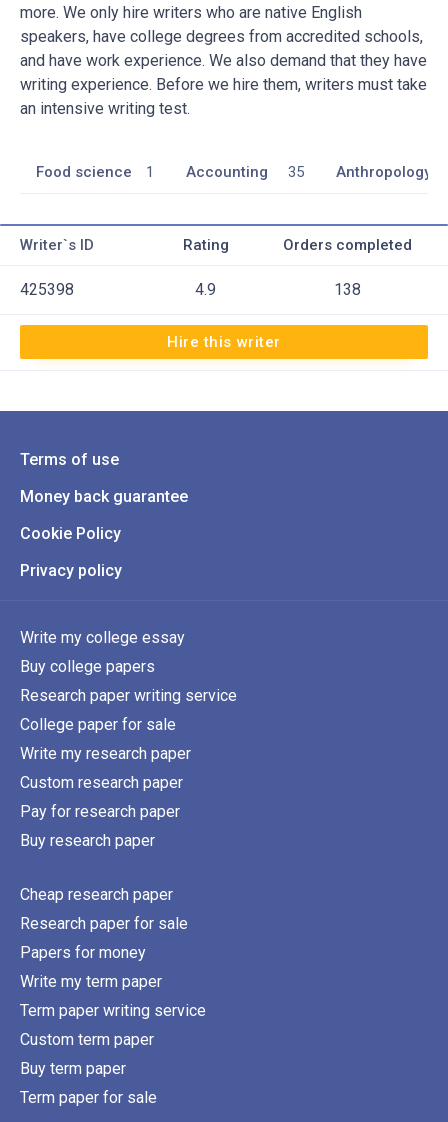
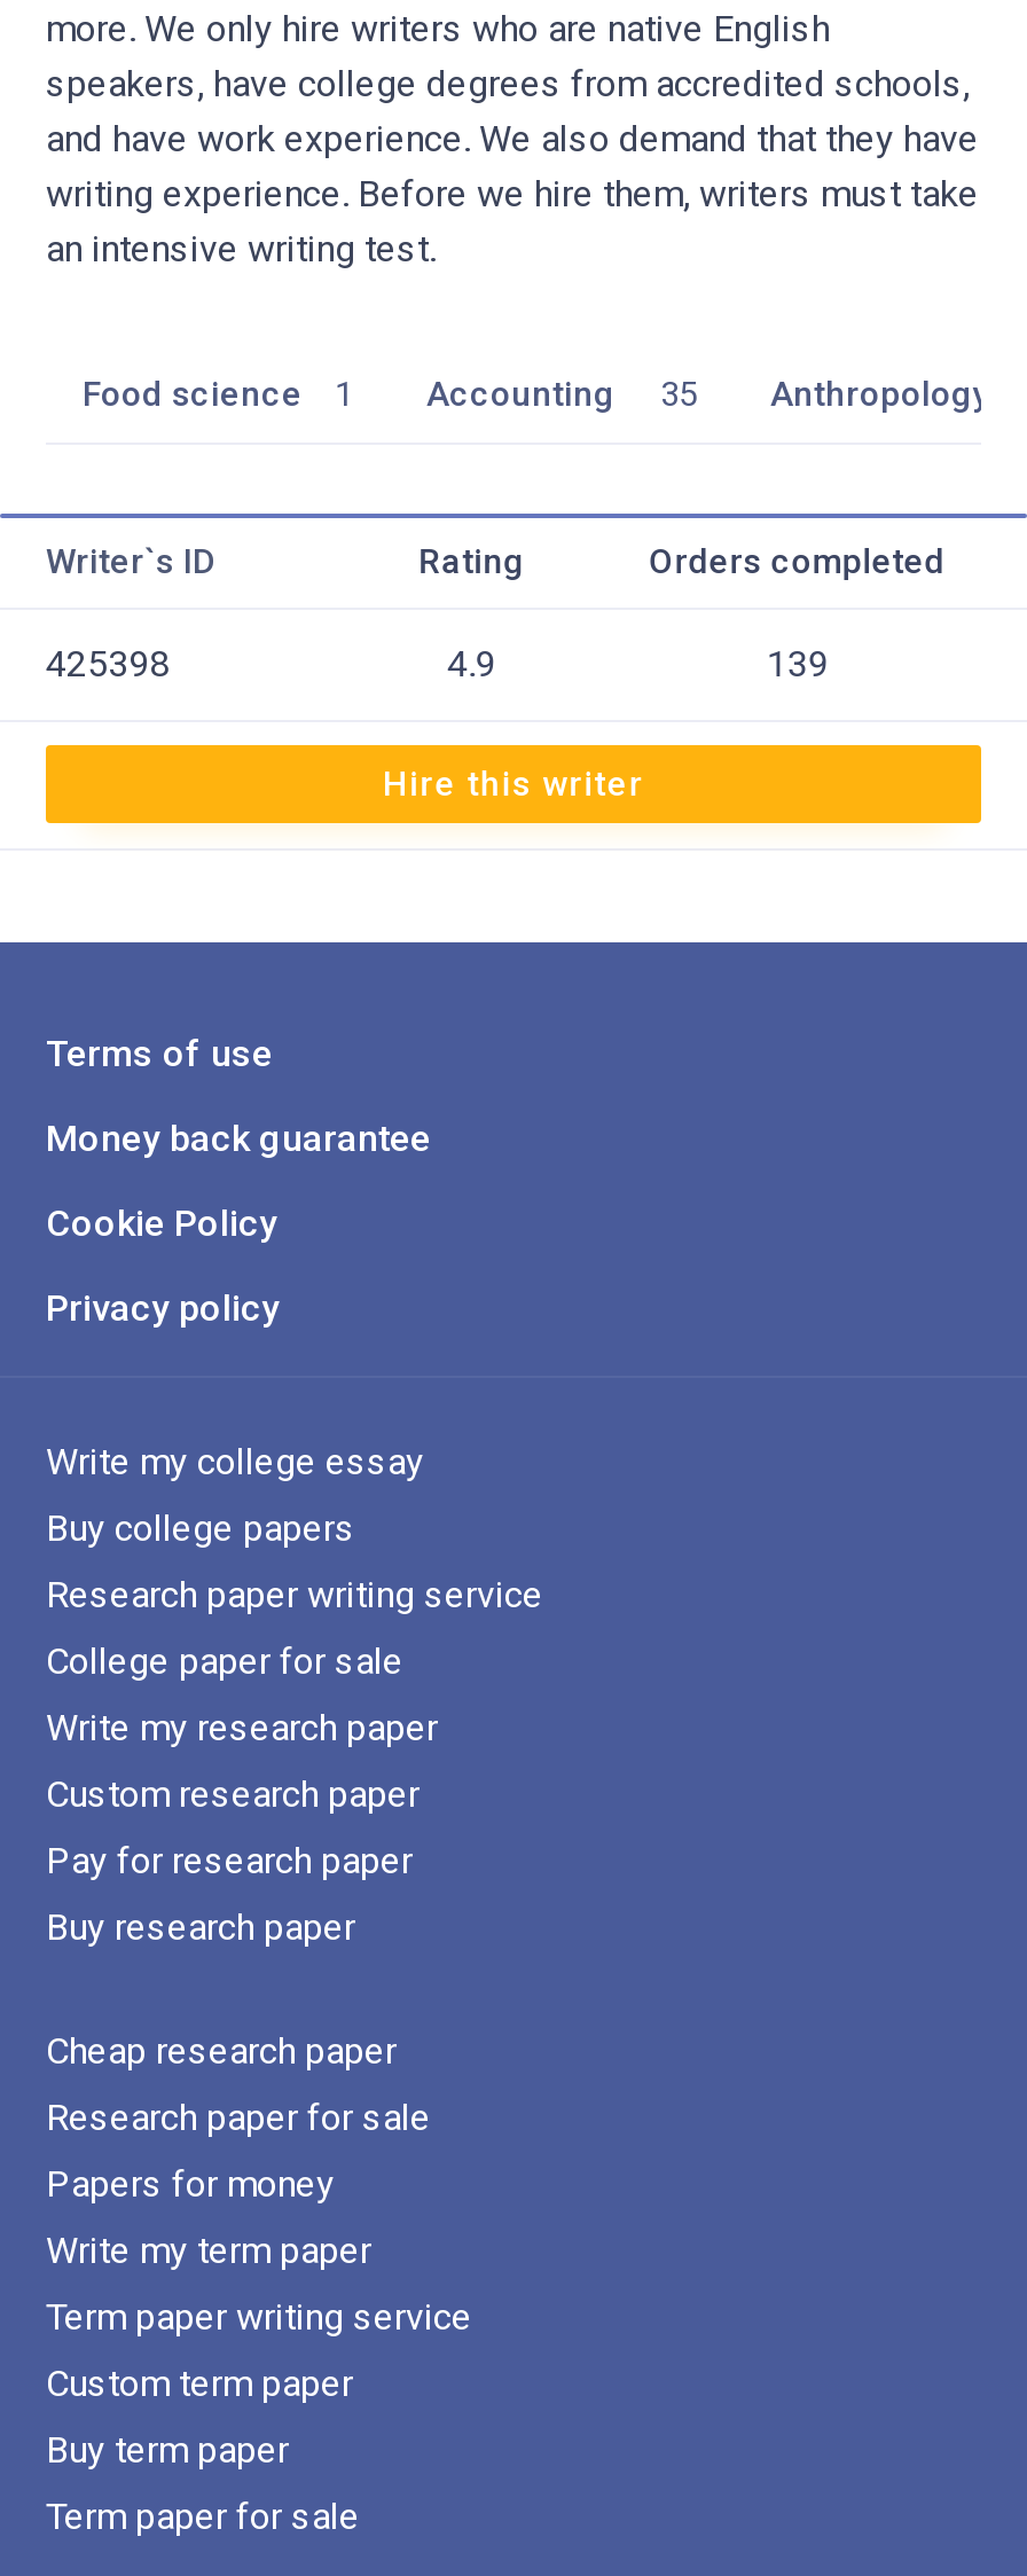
[334,280,361,299] 138 -> [766,642,828,686] 139

